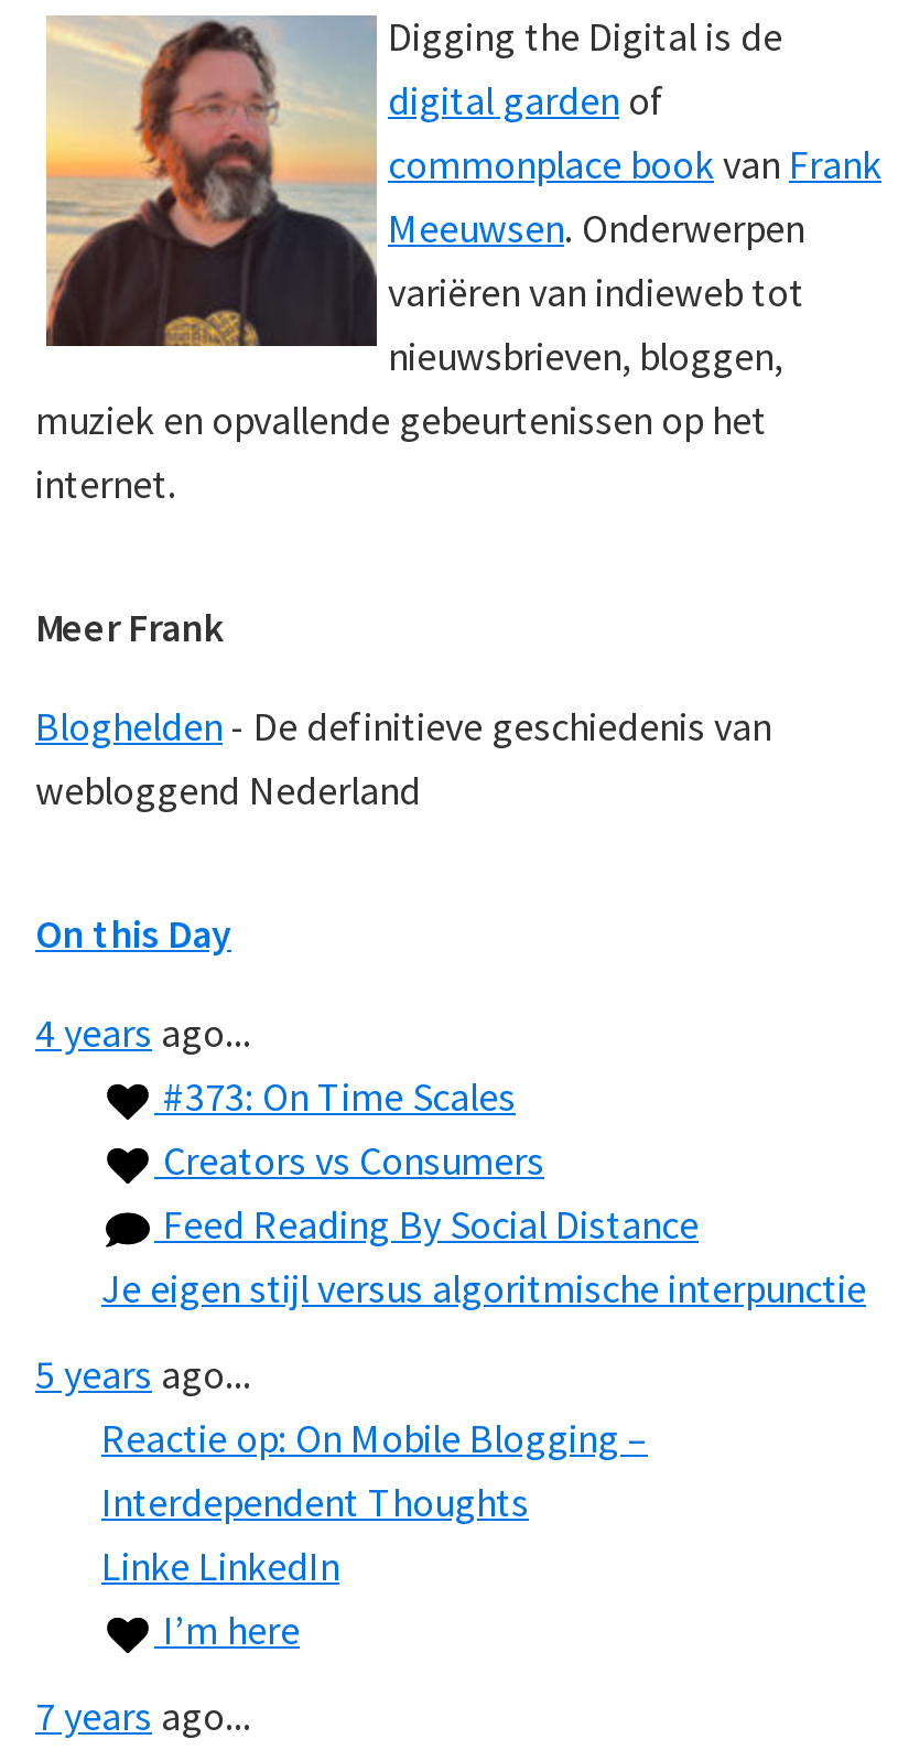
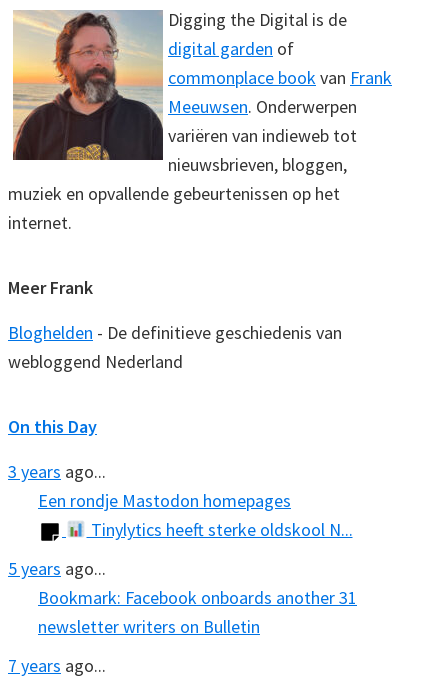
[35,1008,866,1314] 4 years ago... | #373: On Time Scales | Creators vs Consumers | Feed Reading By Social Distance | Je eigen stijl versus algoritmische interpunctie -> [8,460,352,541] 3 years ago... | Een rondje Mastodon homepages | Tinylytics heeft sterke oldskool N...
[101,1413,648,1656] Reactie op: On Mobile Blogging – | Interdependent Thoughts | Linke LinkedIn | I’m here -> [38,586,357,638] Bookmark: Facebook onboards another 31 | newsletter writers on Bulletin

